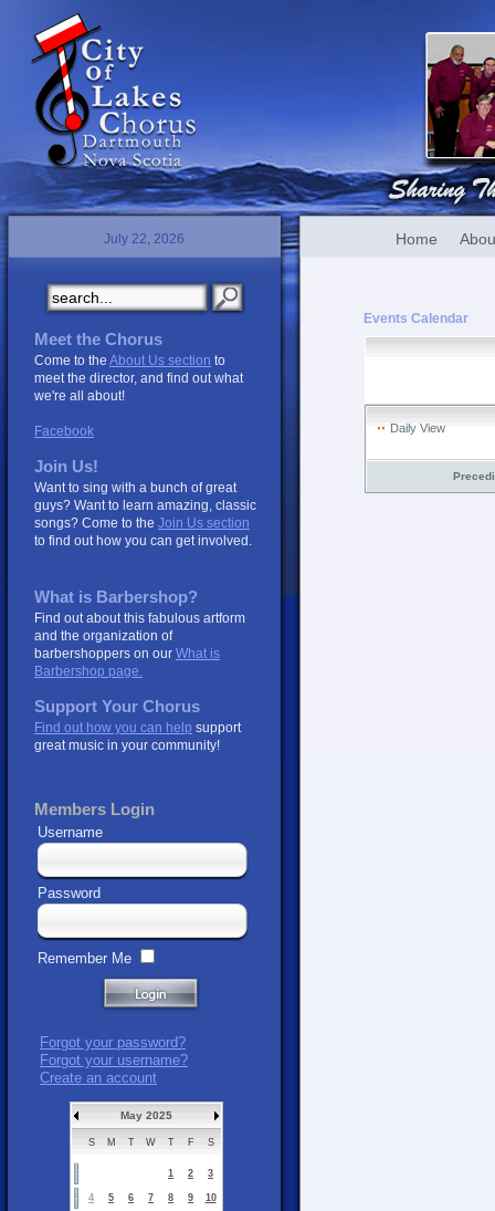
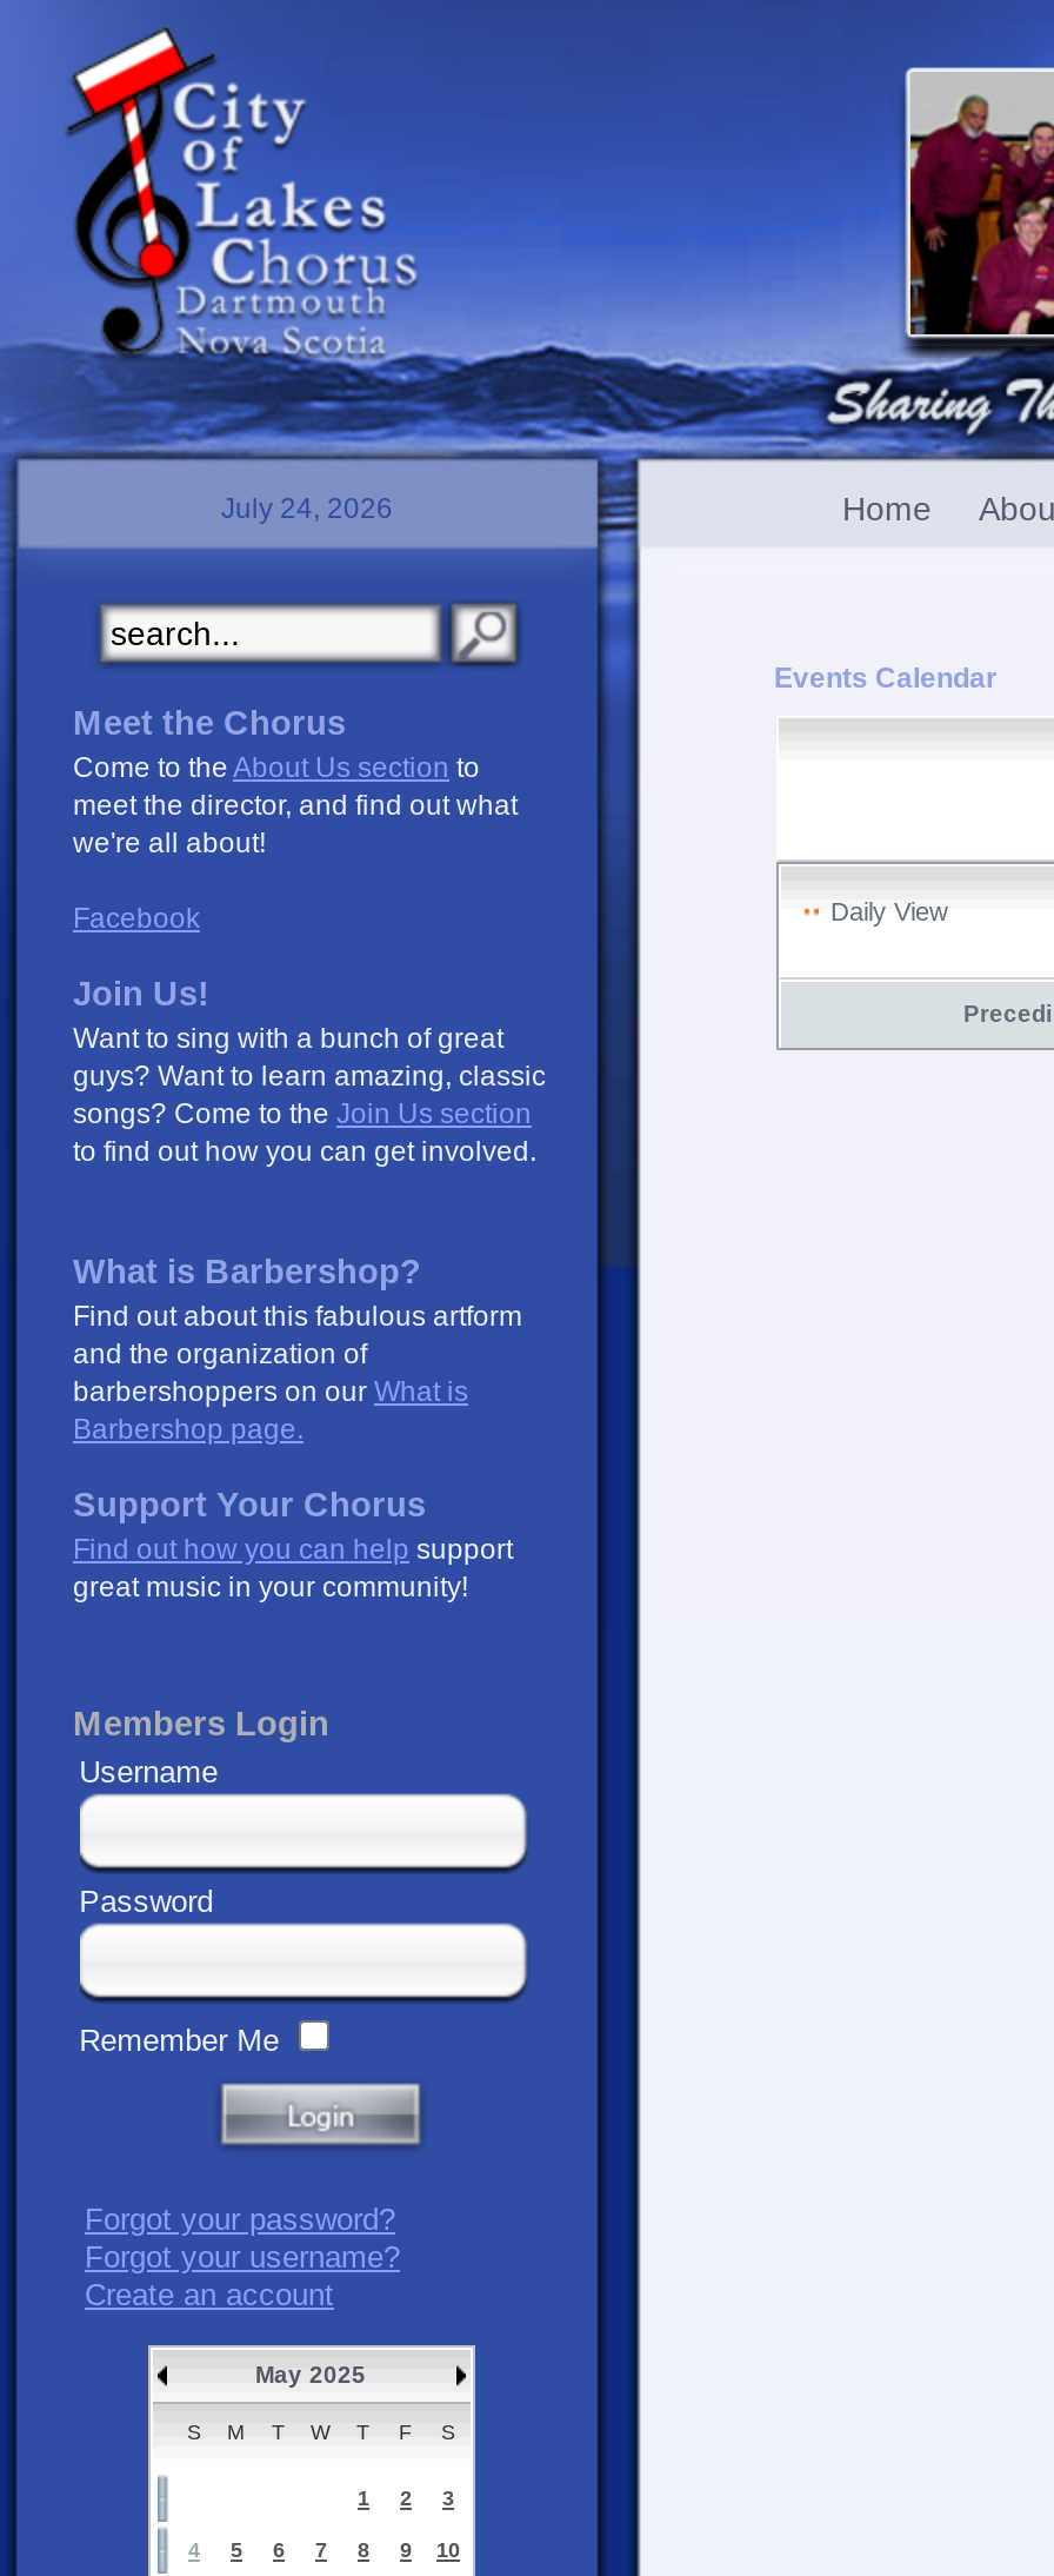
[104,231,185,247] July 22, 2026 -> [221,492,393,525] July 24, 2026

